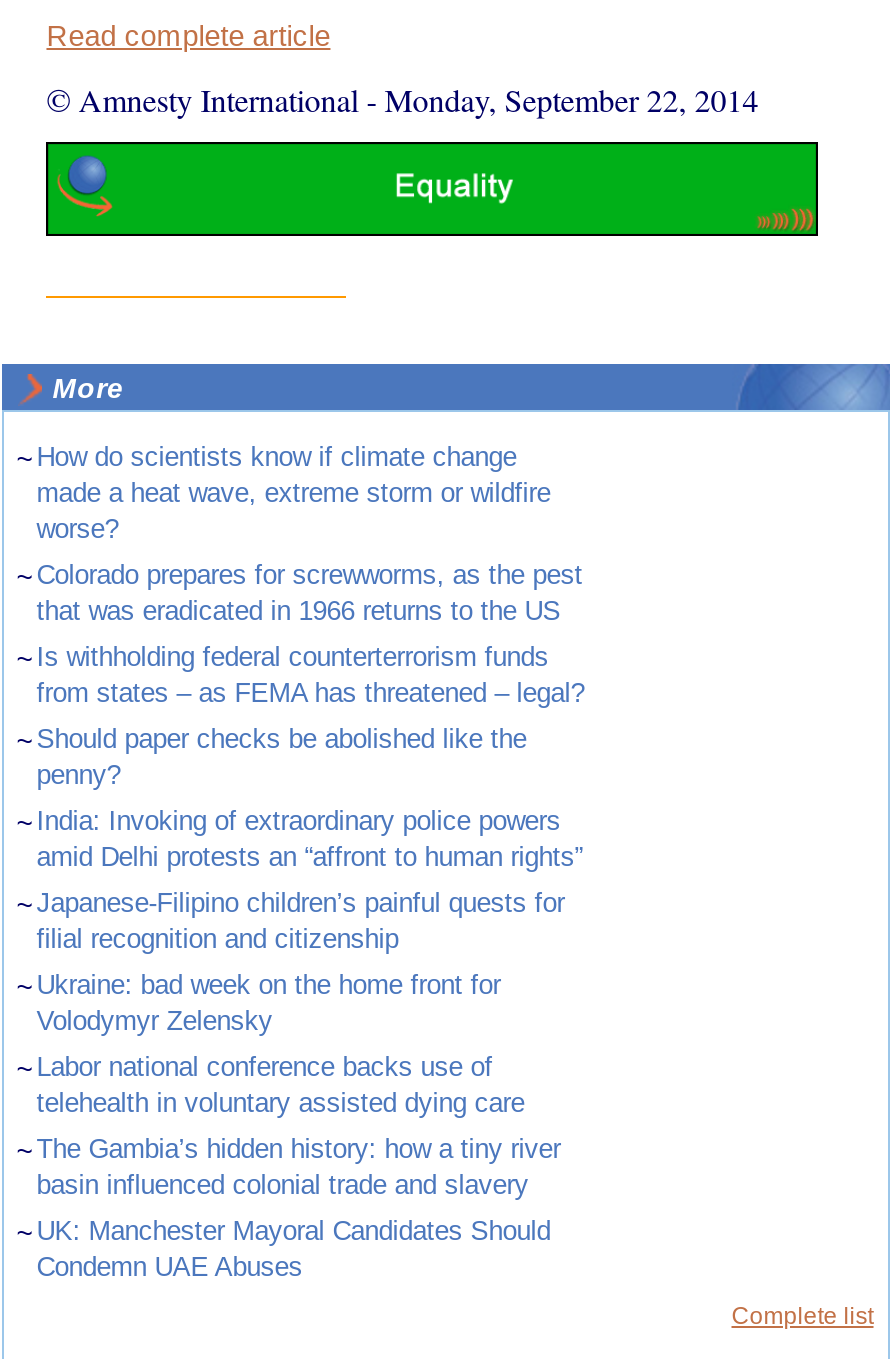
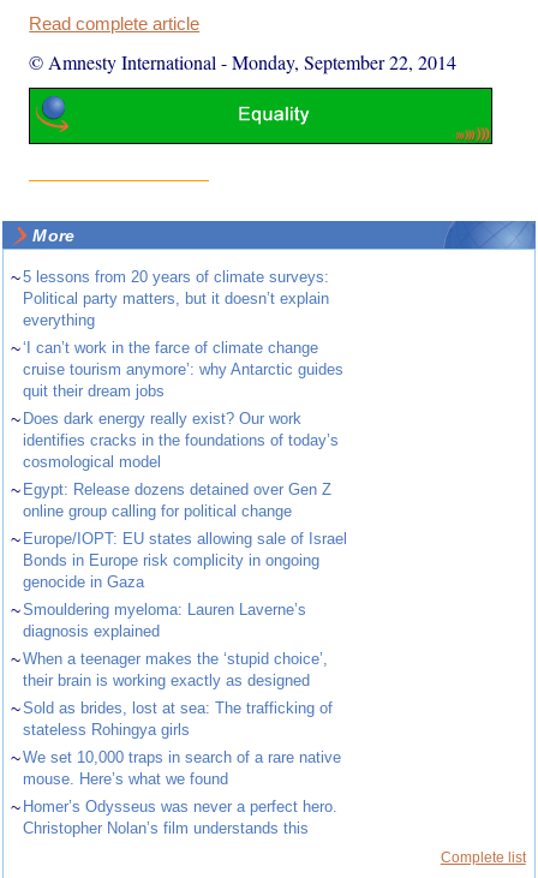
[16,443,550,545] ~ How do scientists know if climate change | made a heat wave, extreme storm or wildfire | worse? -> [11,268,329,330] ~ 5 lessons from 20 years of climate surveys: | Political party matters, but it doesn’t explain | everything
[16,561,582,627] ~ Colorado prepares for screwworms, as the pest | that was eradicated in 1966 returns to the US -> [11,339,344,401] ~ ‘I can’t work in the farce of climate change | cruise tourism anymore’: why Antarctic guides | quit their dream jobs
[16,643,584,709] ~ Is withholding federal counterterrorism funds | from states – as FEMA has threatened – legal? -> [11,410,339,471] ~ Does dark energy really exist? Our work | identifies cracks in the foundations of today’s | cosmological model
[16,725,526,791] ~ Should paper checks be abolished like the | penny? -> [11,481,332,521] ~ Egypt: Release dozens detained over Gen Z | online group calling for political change
[16,807,582,873] ~ India: Invoking of extraordinary police powers | amid Delhi protests an “affront to human rights” -> [11,530,347,592] ~ Europe/IOPT: EU states allowing sale of Israel | Bonds in Europe risk complicity in ongoing | genocide in Gaza
[16,889,564,955] ~ Japanese-Filipino children’s painful quests for | filial recognition and citizenship -> [11,601,306,641] ~ Smouldering myeloma: Lauren Laverne’s | diagnosis explained
[16,971,500,1037] ~ Ukraine: bad week on the home front for | Volodymyr Zelensky -> [11,650,328,690] ~ When a teenager makes the ‘stupid choice’, | their brain is working exactly as designed
[16,1053,524,1119] ~ Labor national conference backs use of | telehealth in voluntary assisted dying care -> [11,700,333,739] ~ Sold as brides, lost at sea: The trafficking of | stateless Rohingya girls
[16,1135,560,1201] ~ The Gambia’s hidden history: how a tiny river | basin influenced colonial trade and slavery -> [11,749,341,789] ~ We set 10,000 traps in search of a rare native | mouse. Here’s what we found
[16,1217,550,1283] ~ UK: Manchester Mayoral Candidates Should | Condemn UAE Abuses -> [11,798,338,838] ~ Homer’s Odysseus was never a perfect hero. | Christopher Nolan’s film understands this

